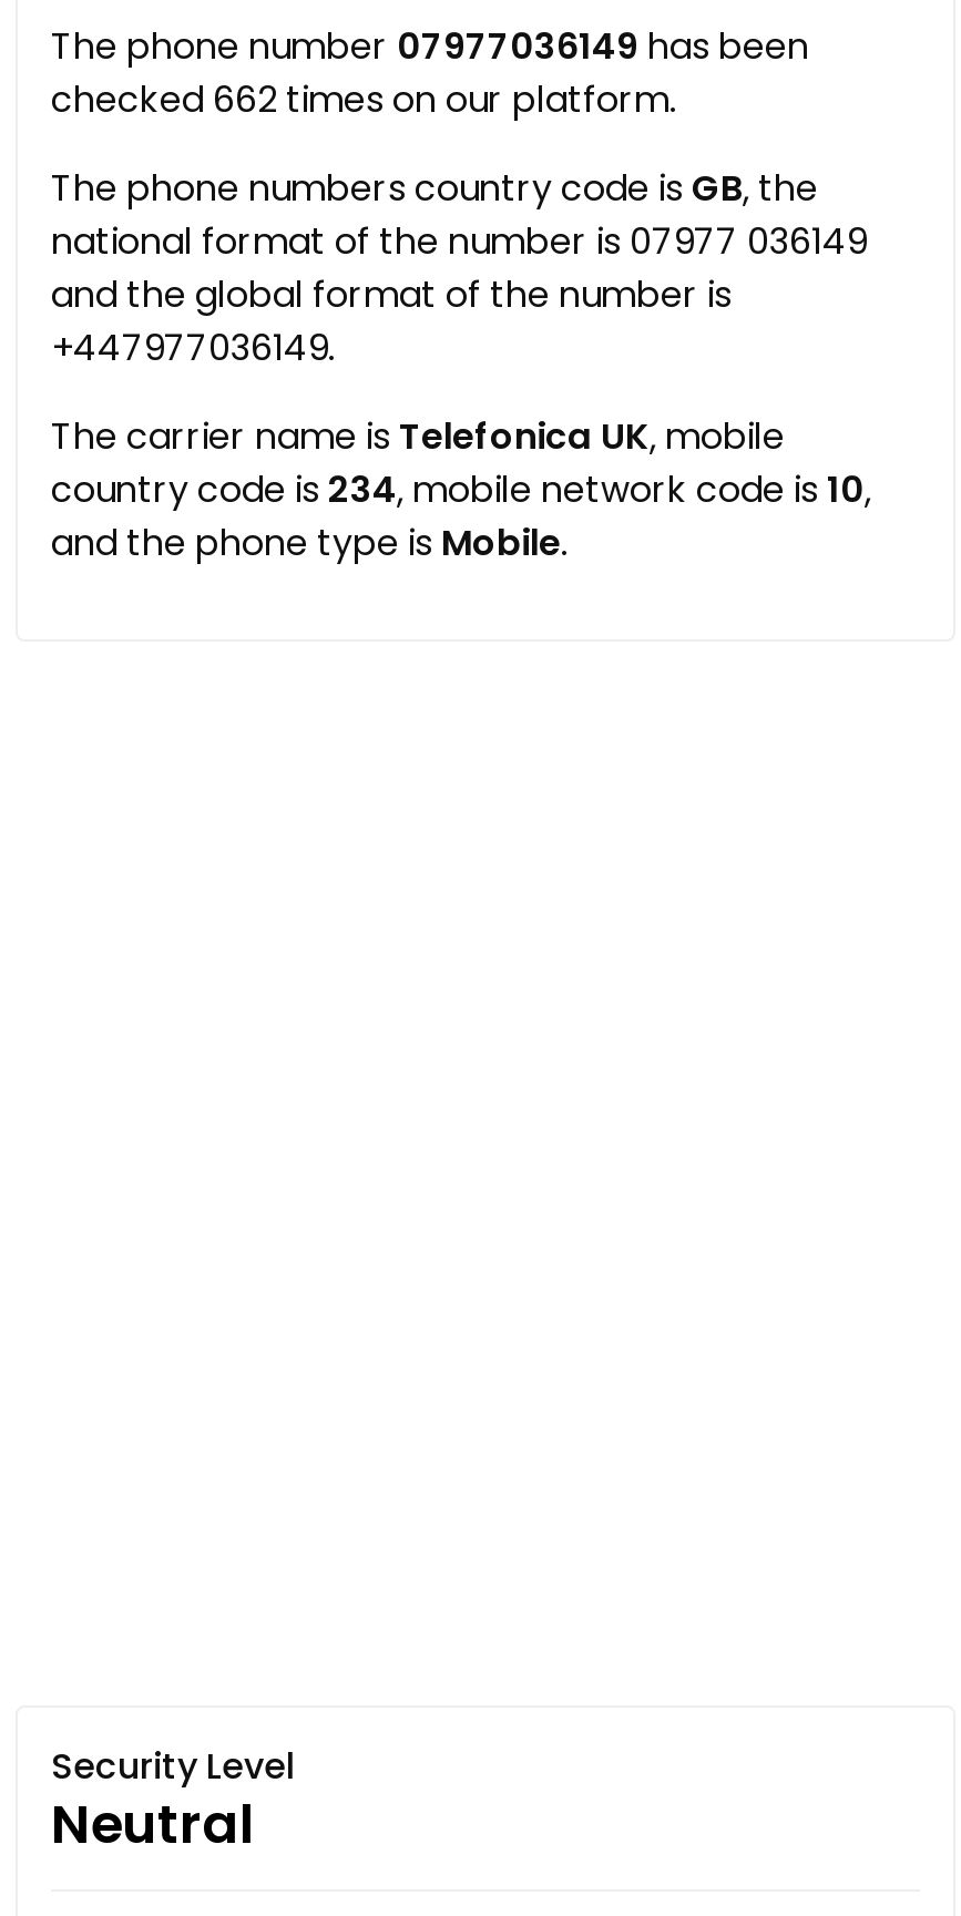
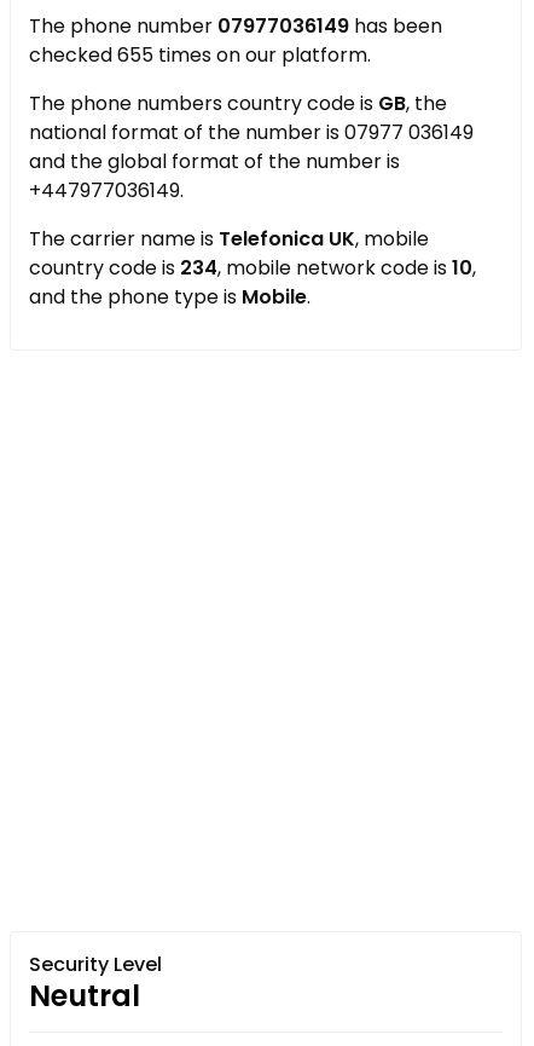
[51,74,676,125] checked 662 times on our platform. -> [29,41,371,69] checked 655 times on our platform.

